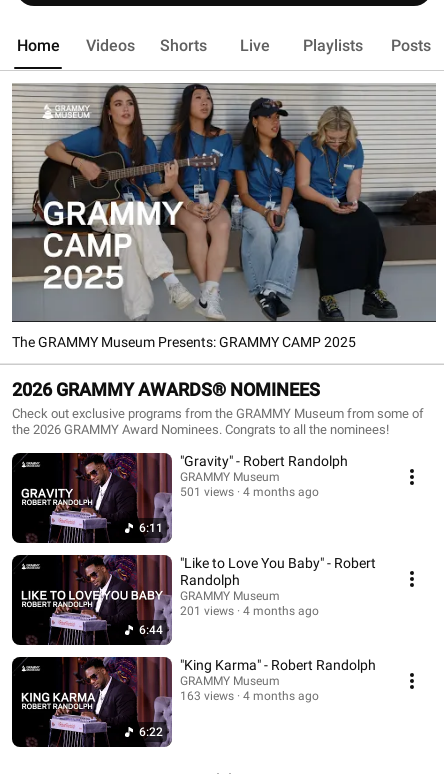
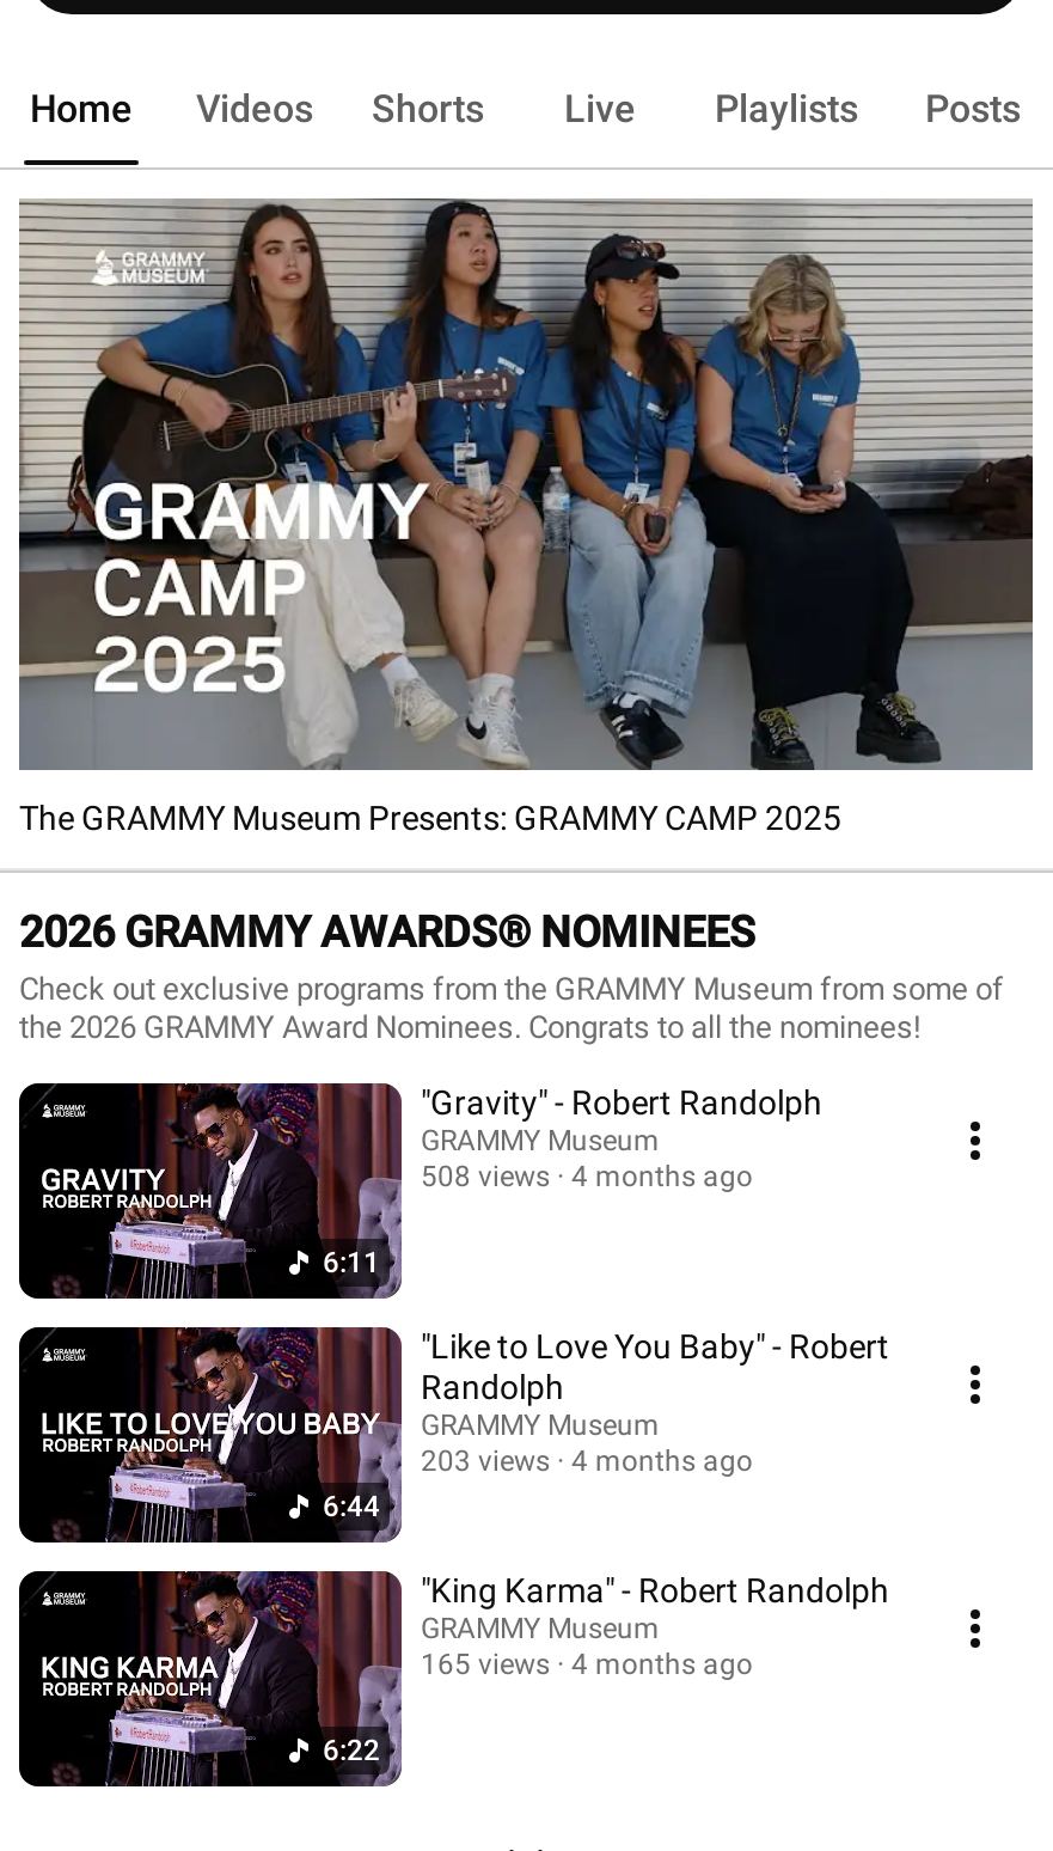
[180,484,319,498] 501 views 4 months ago -> [421,1159,753,1192] 508 views 4 months ago
[180,603,319,617] 201 views 4 months ago -> [421,1443,753,1477] 203 views 4 months ago
[180,688,319,702] 163 views 4 months ago -> [421,1647,753,1680] 165 views 4 months ago

